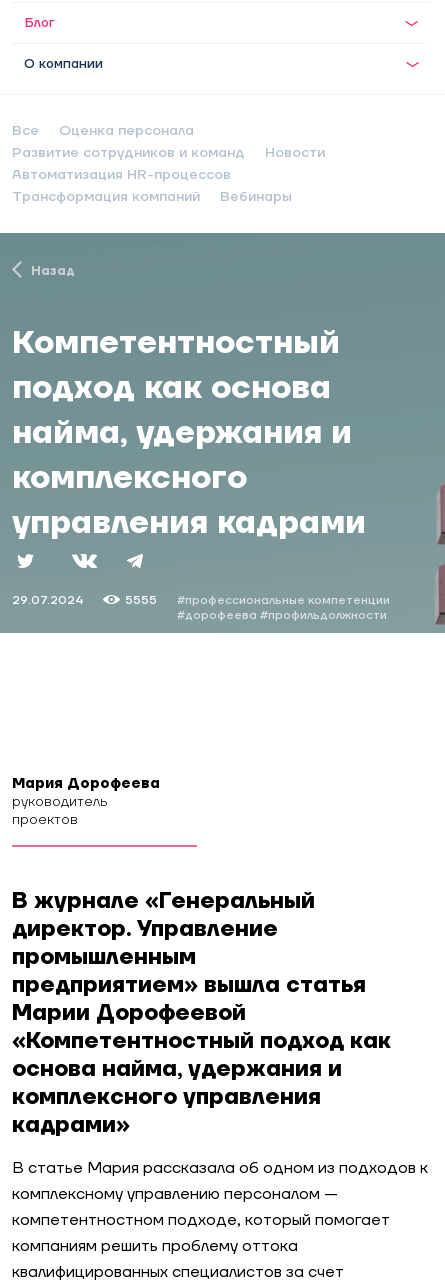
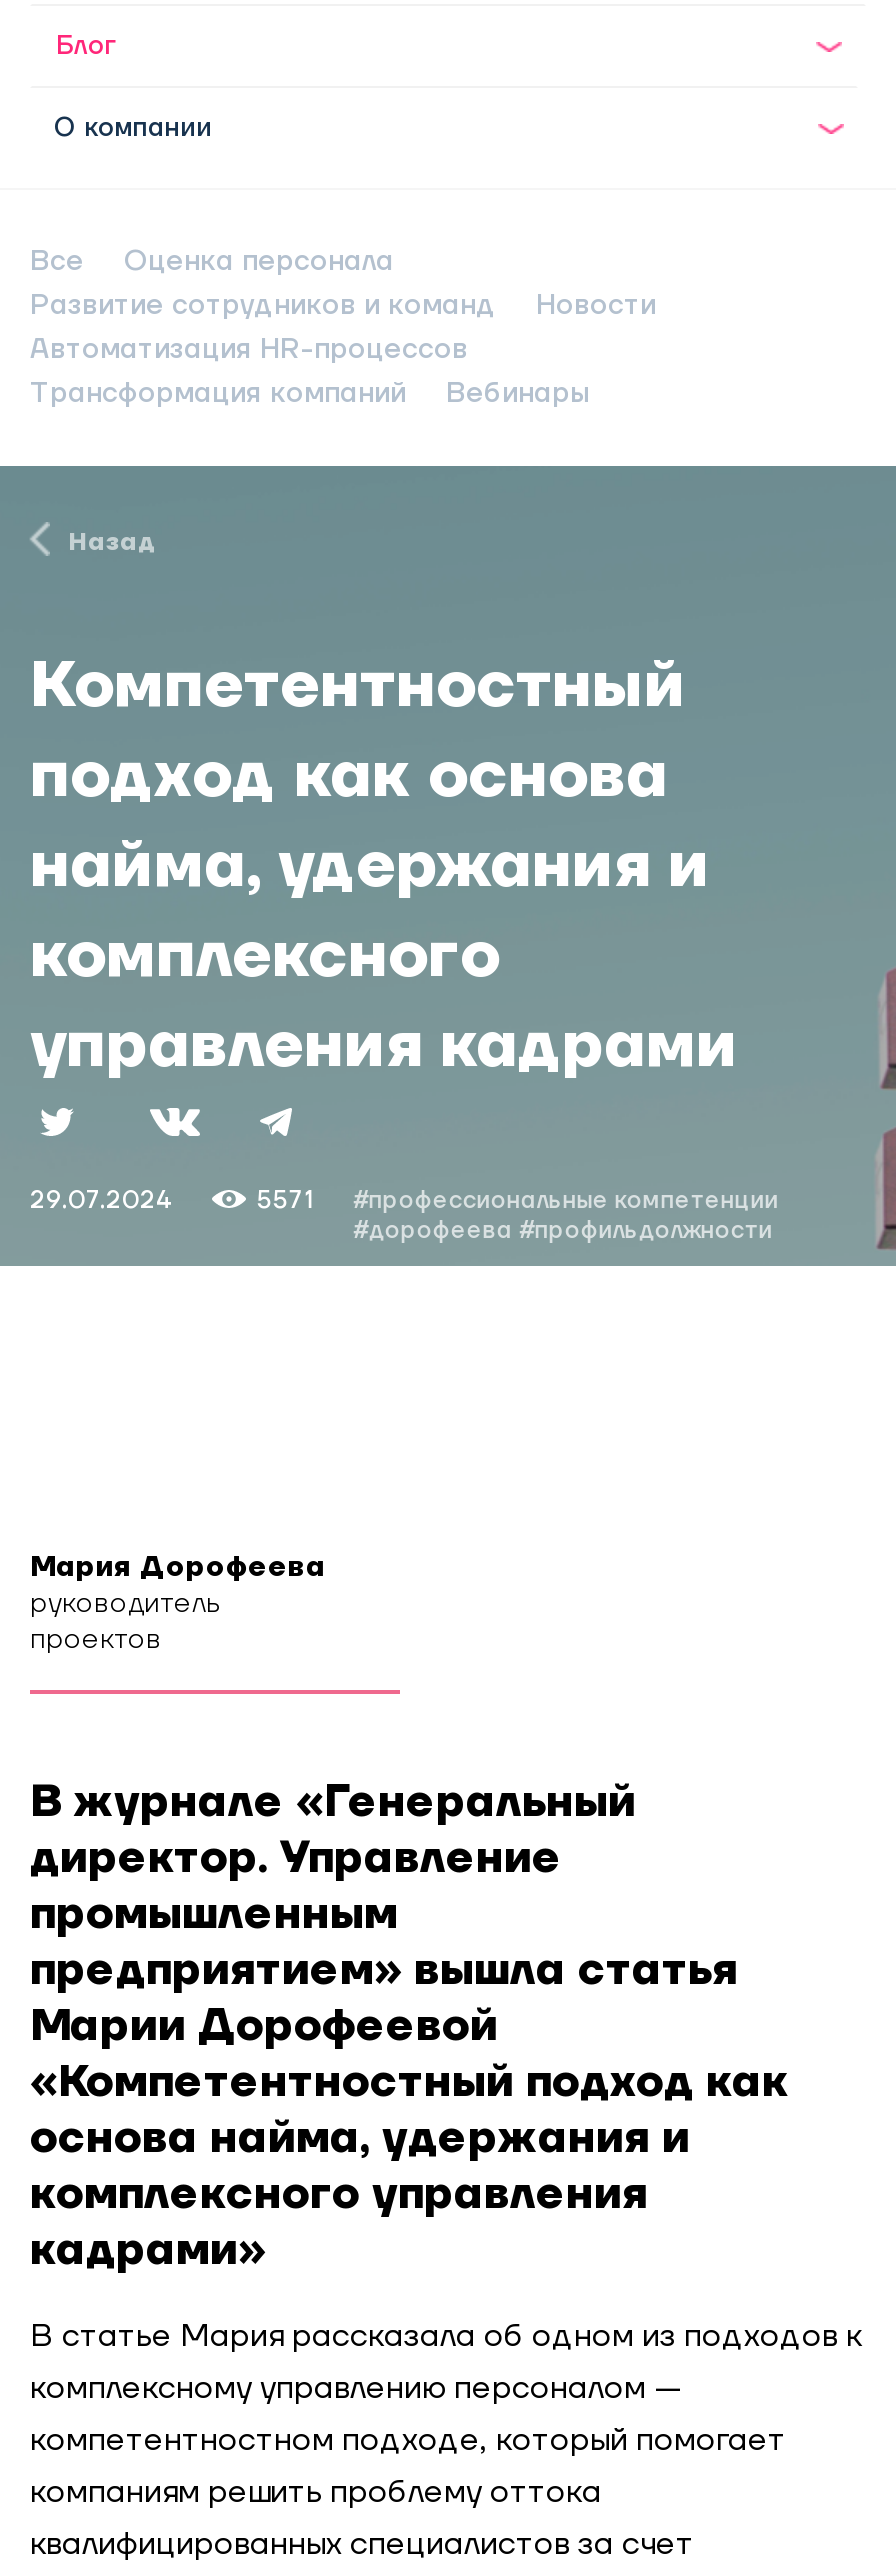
[125,593,390,608] 5555 #профессиональные компетенции -> [257,1186,779,1216] 5571 #профессиональные компетенции

